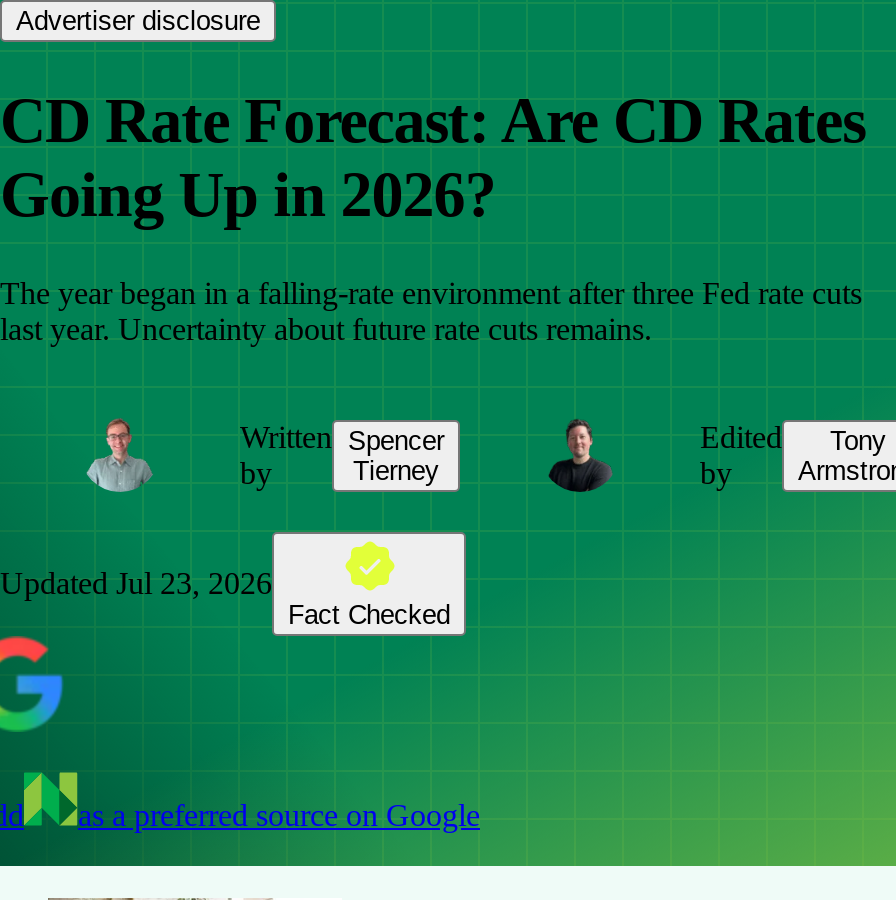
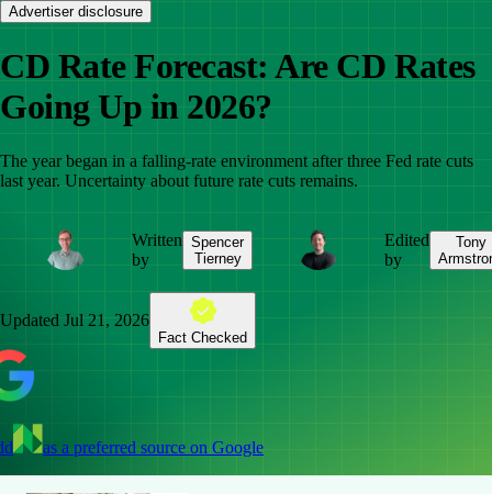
[0,566,272,600] Updated Jul 23, 2026 -> [0,310,149,329] Updated Jul 21, 2026

